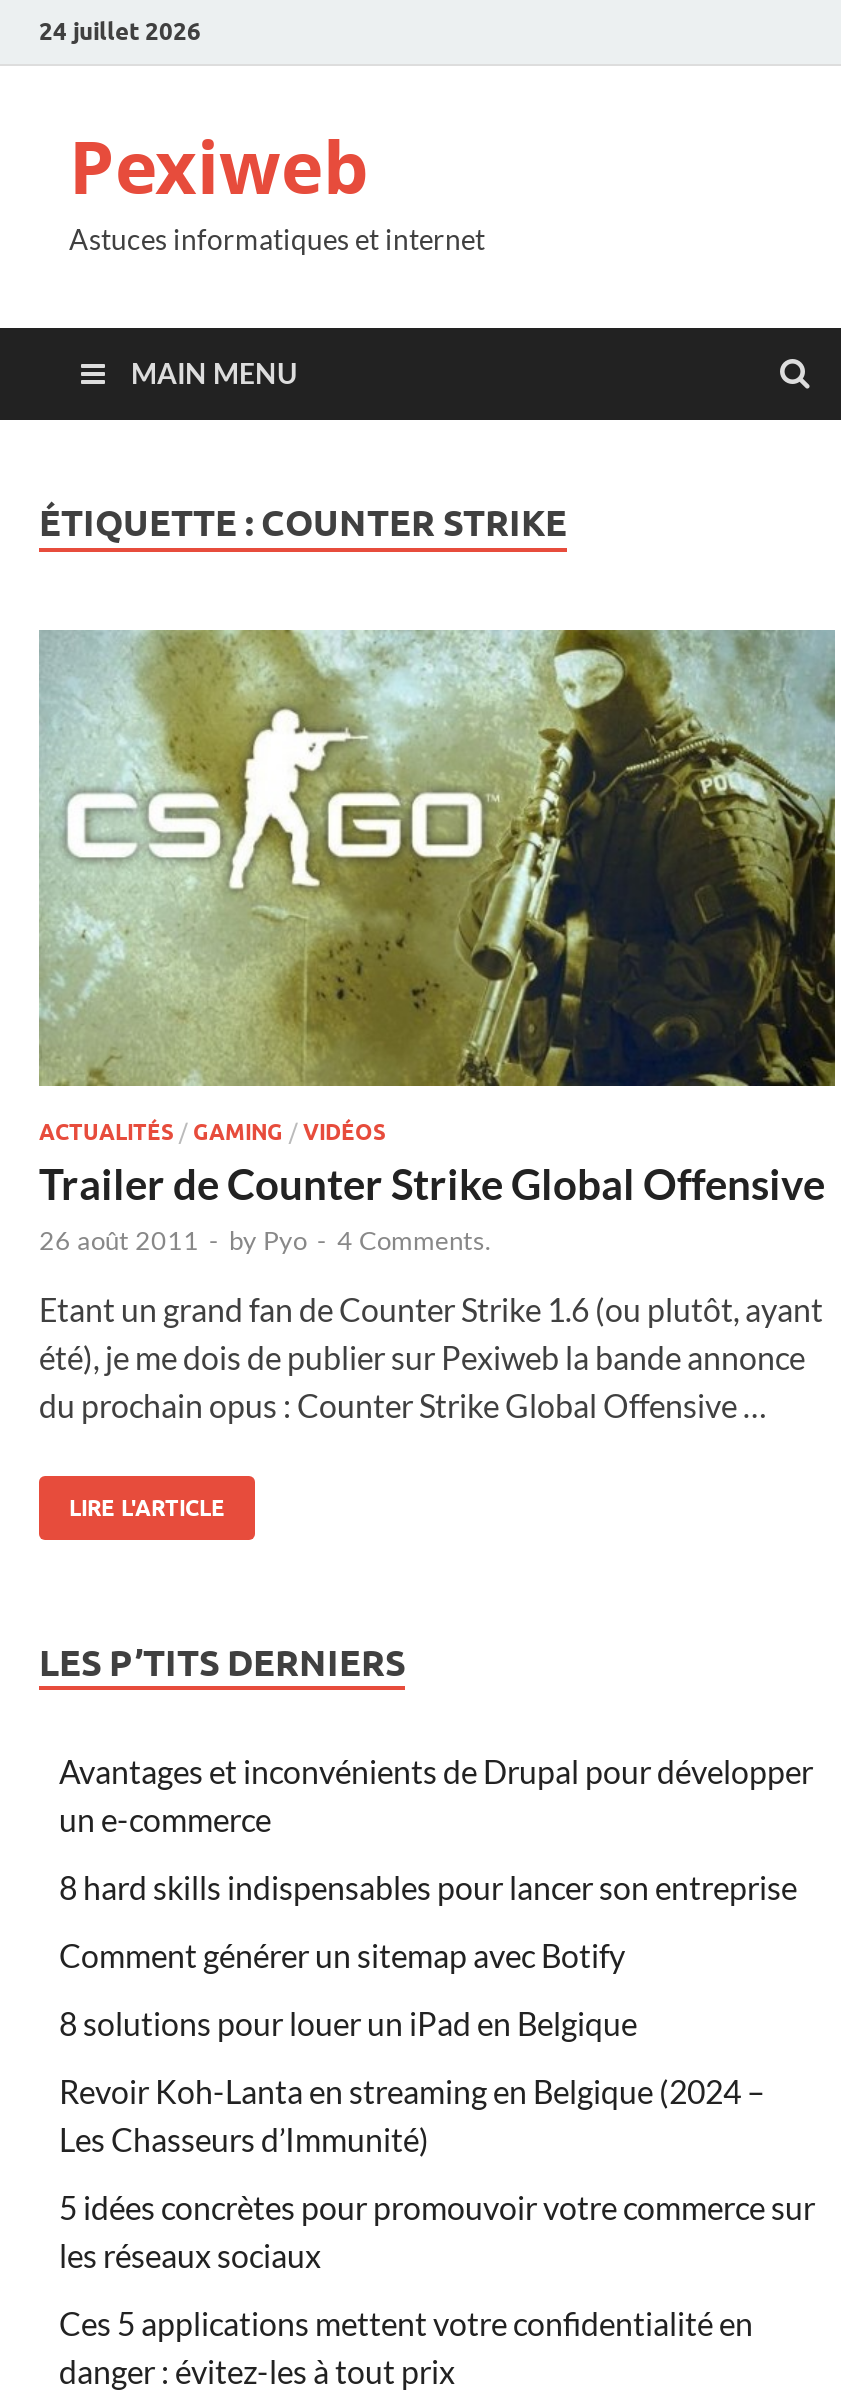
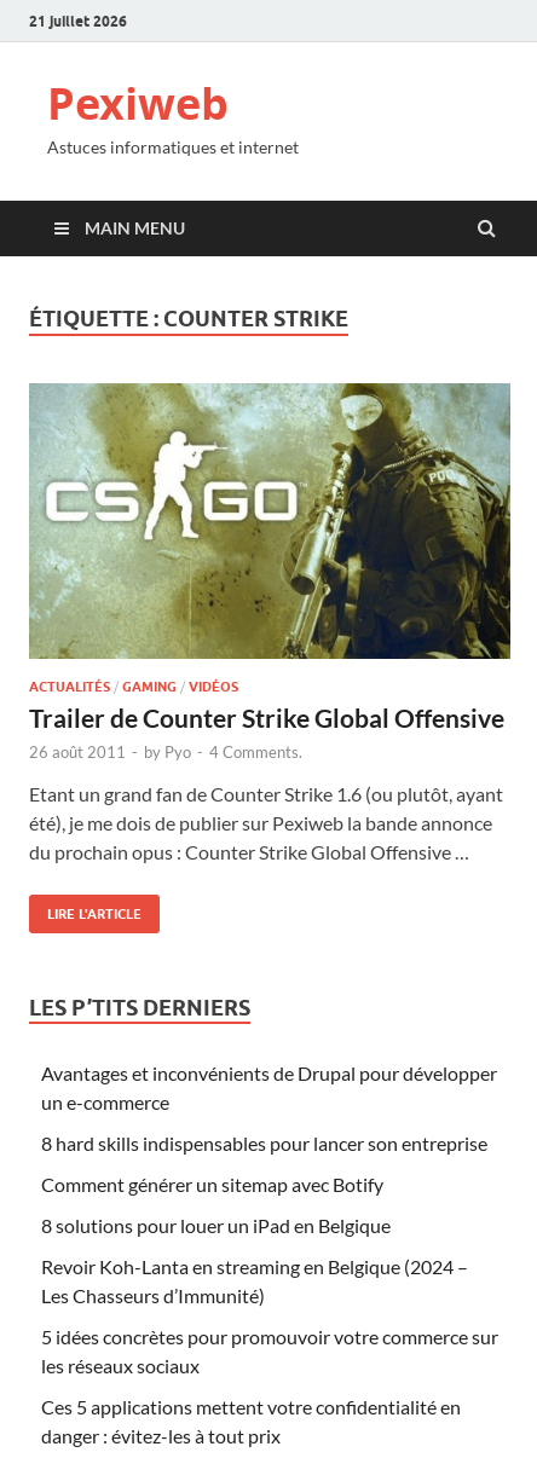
[39,15,201,45] 24 juillet 2026 -> [29,11,127,30] 21 juillet 2026

